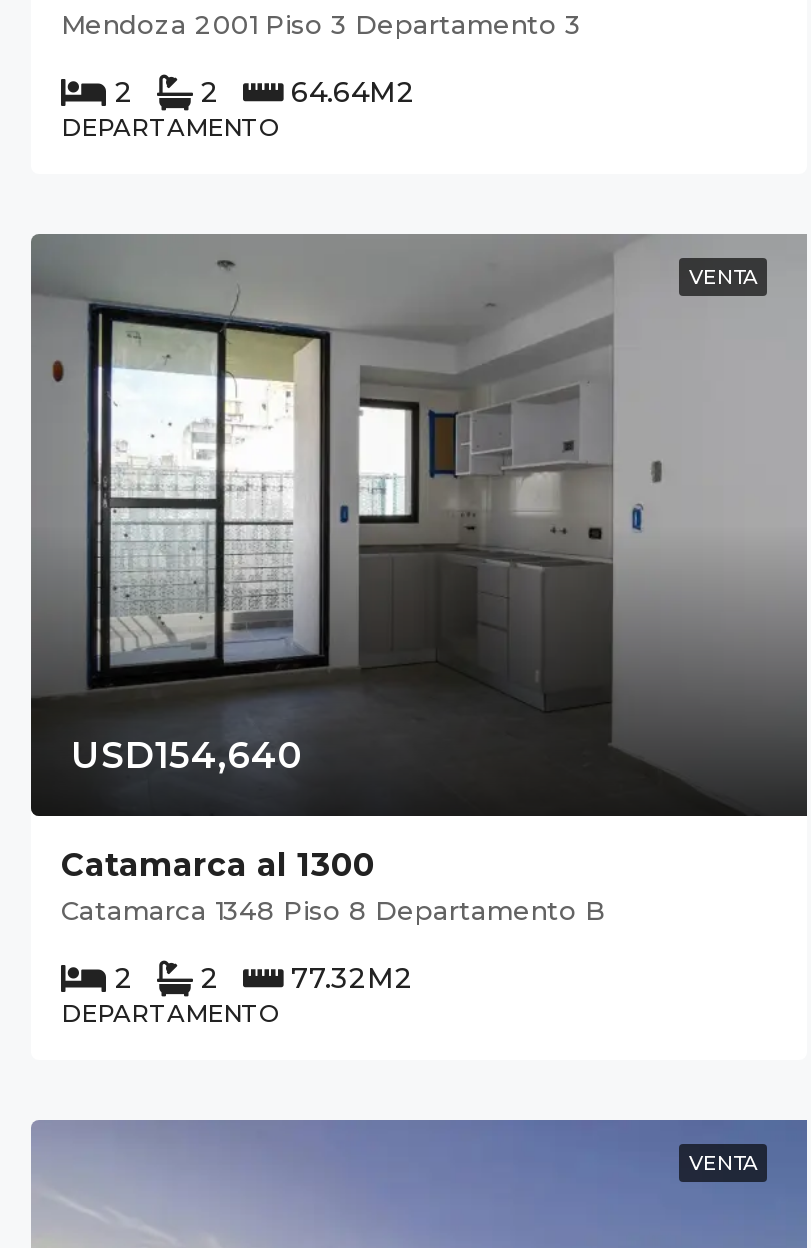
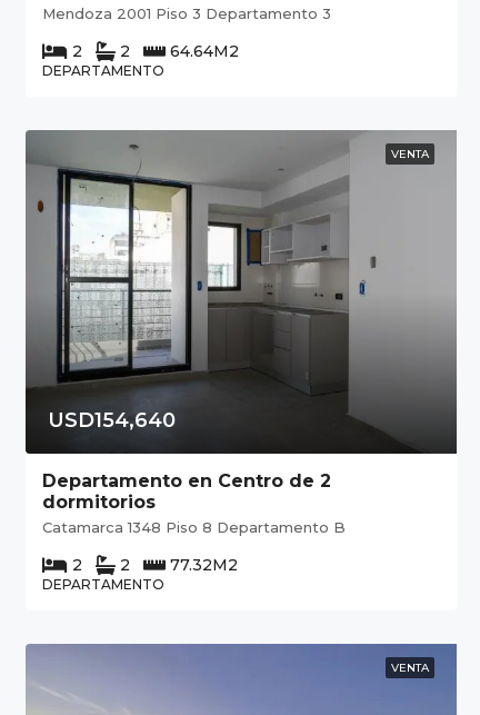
[61,846,375,884] Catamarca al 1300 -> [42,470,331,513] Departamento en Centro de 2 | dormitorios

